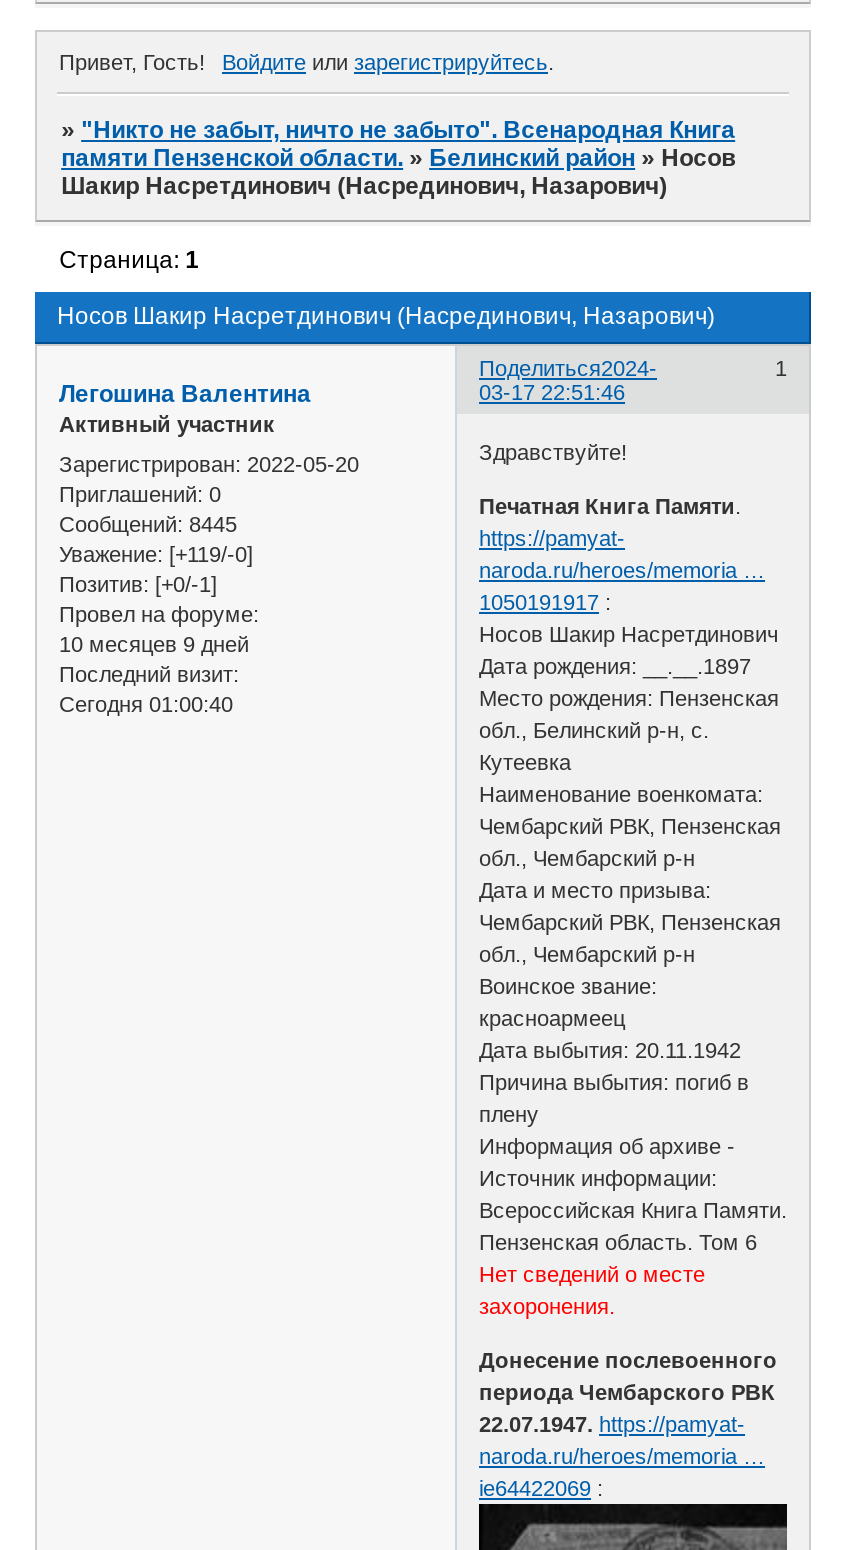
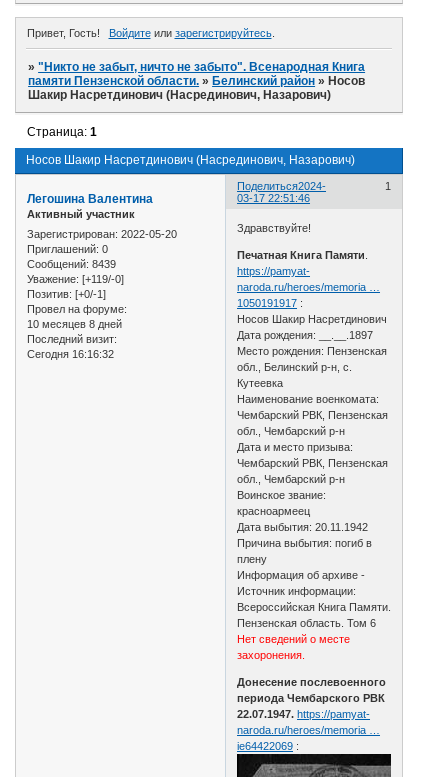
[59,512,237,536] Сообщений: 8445 -> [27,258,116,270] Сообщений: 8439
[59,632,249,656] 10 месяцев 9 дней -> [27,318,122,330] 10 месяцев 8 дней
[59,692,233,716] Сегодня 01:00:40 -> [27,348,114,360] Сегодня 16:16:32

